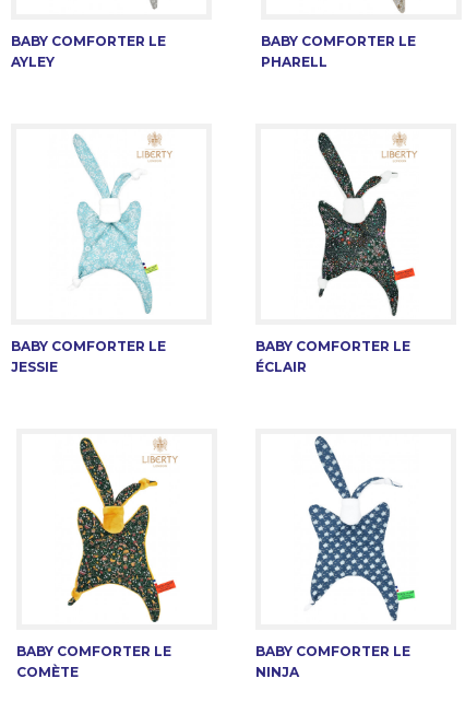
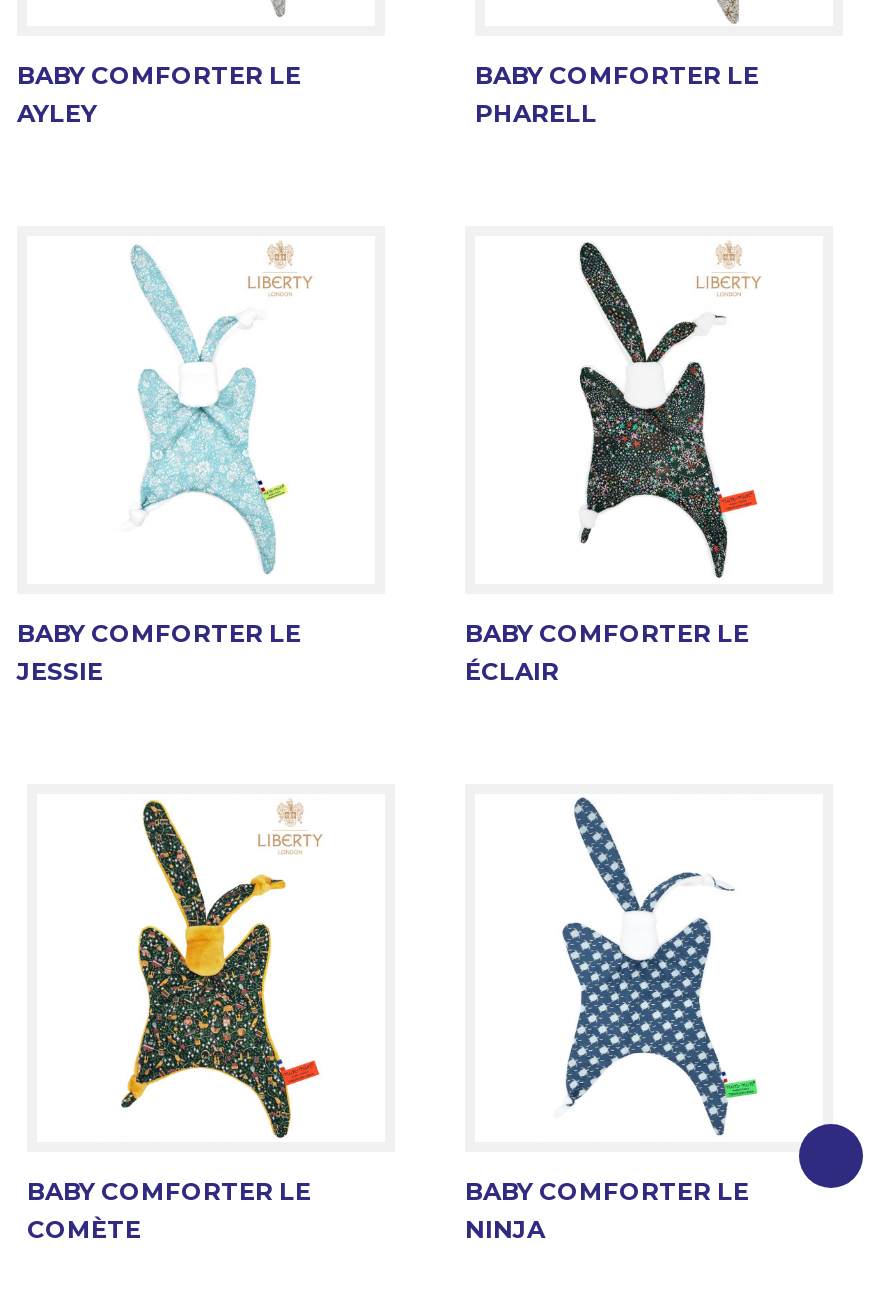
none -> [797,1122,865,1190] [image]

